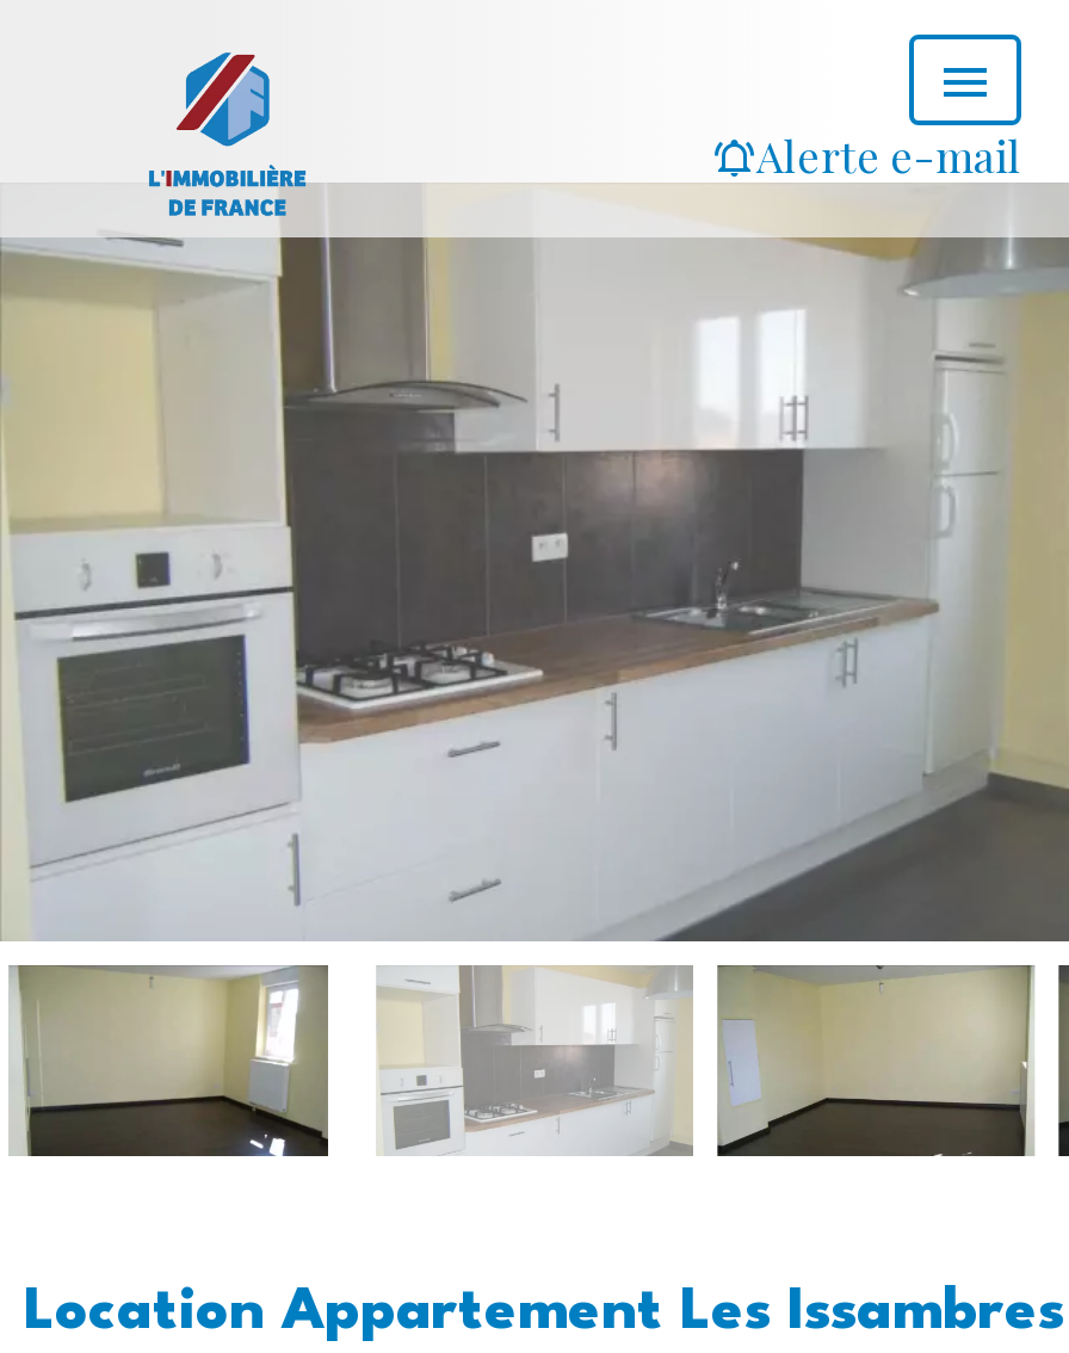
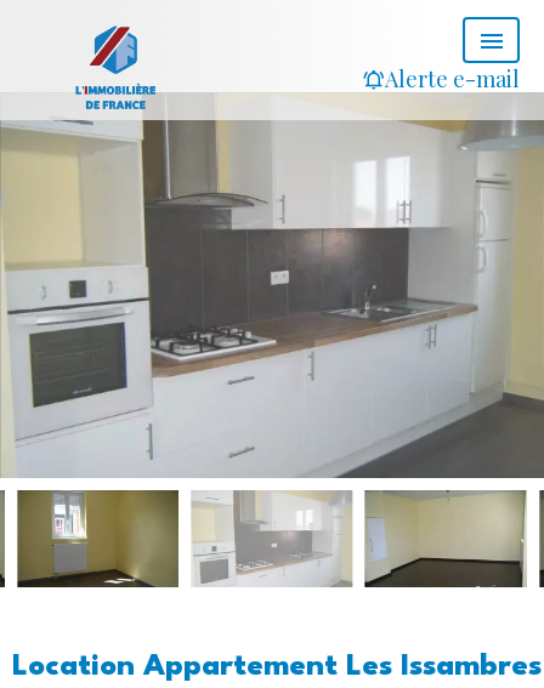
[7,963,351,1159] [image] -> [4,489,180,589] [image]

